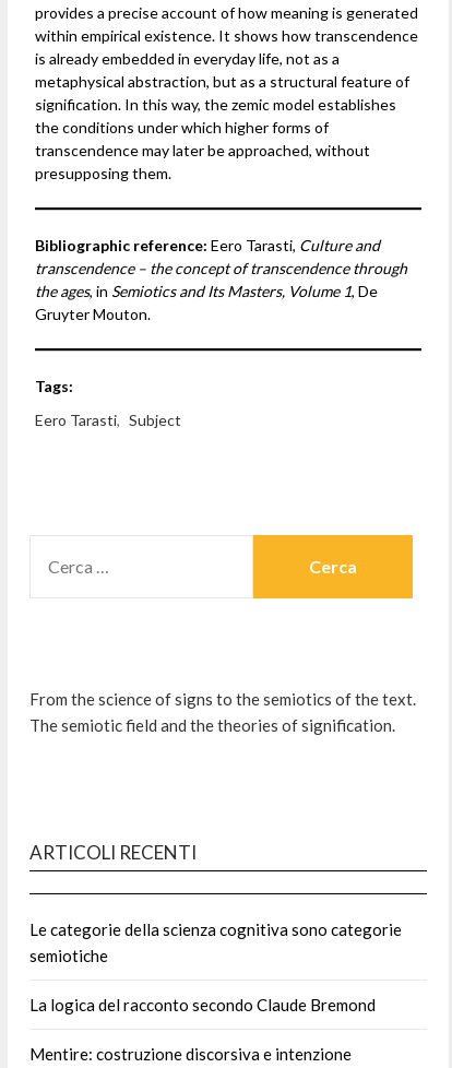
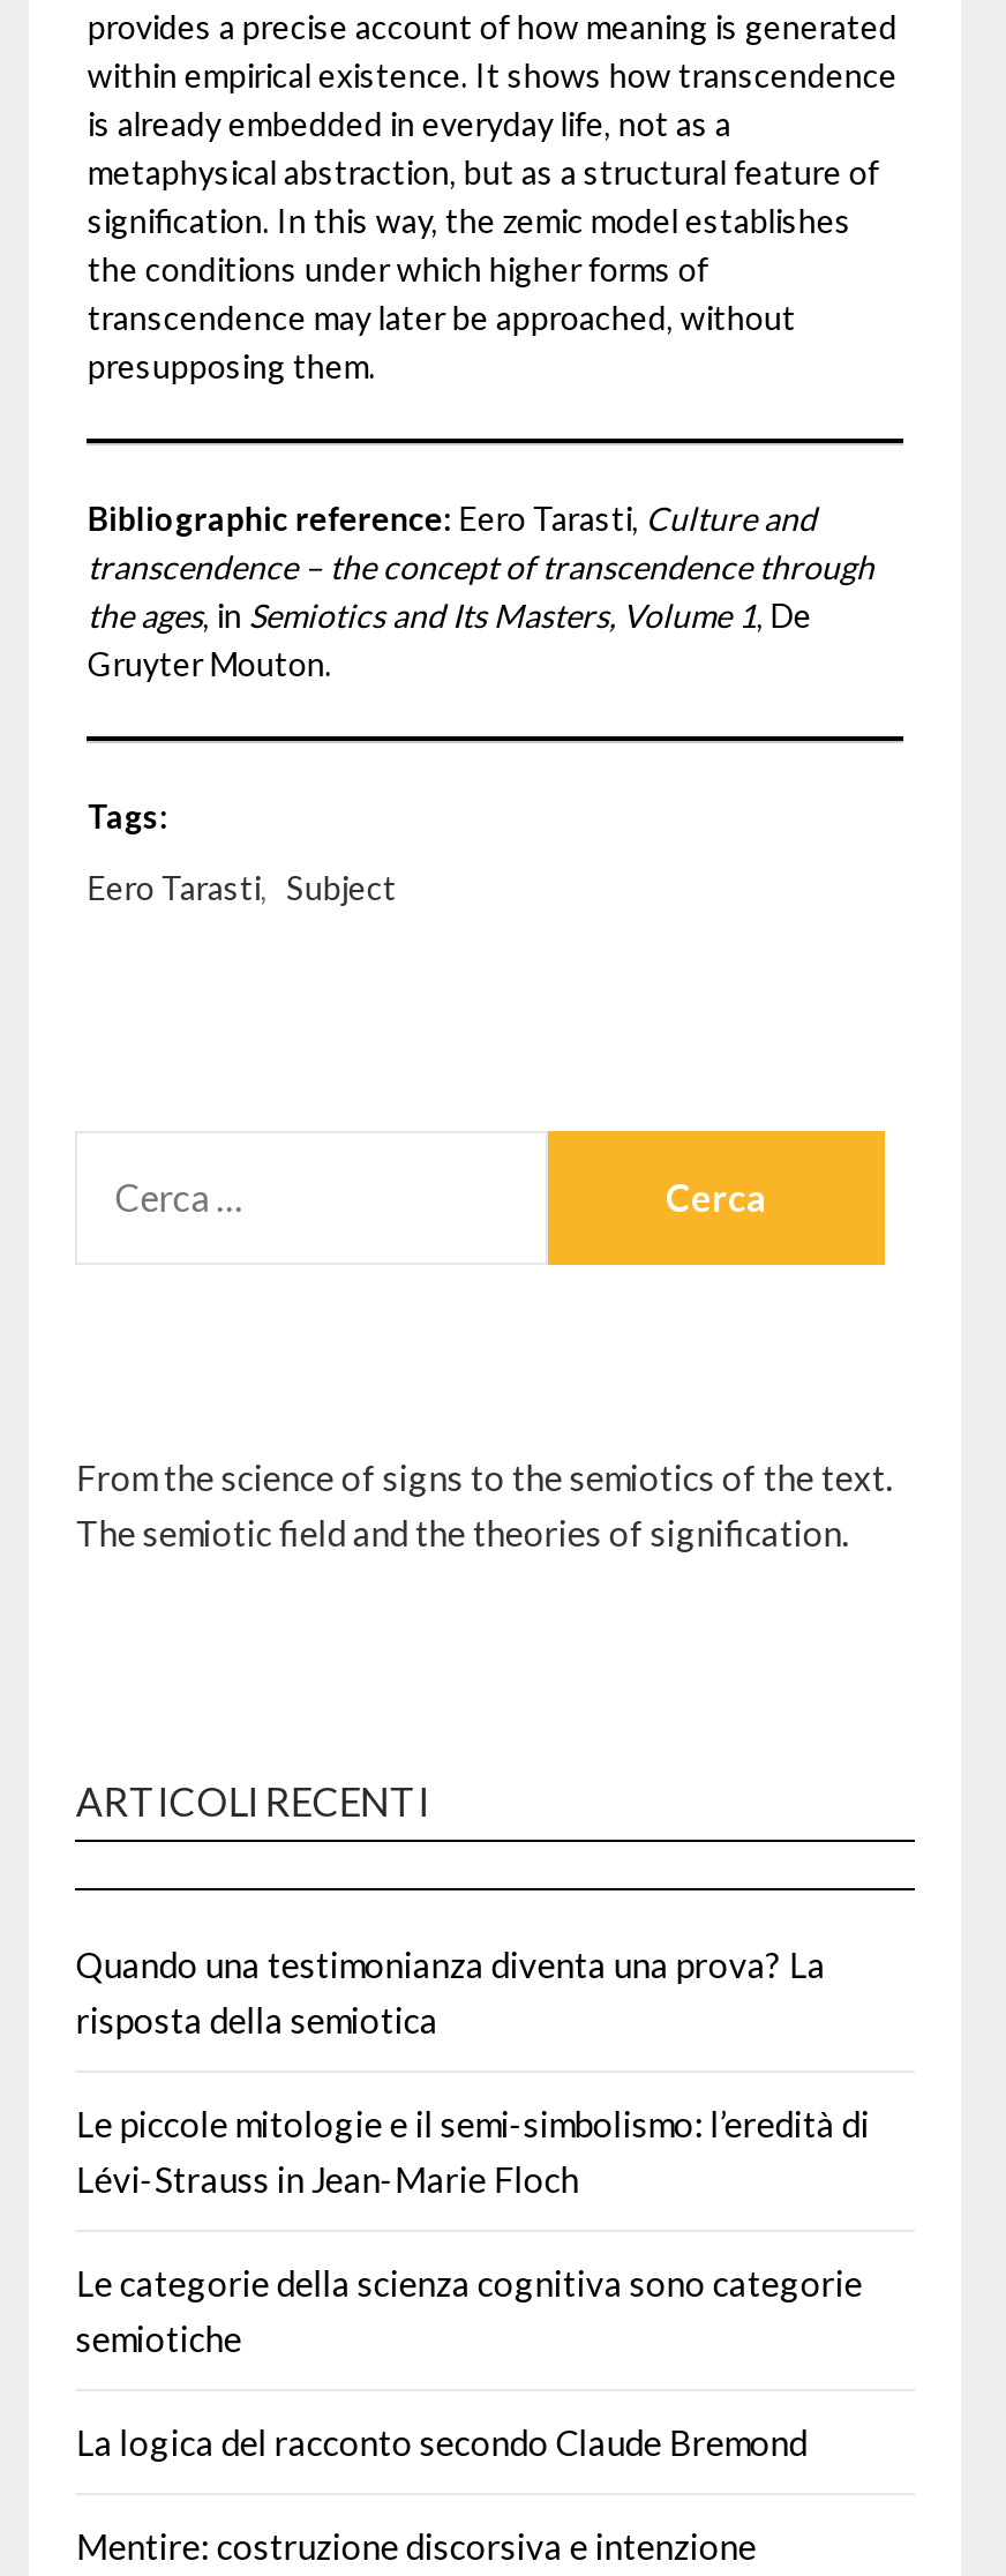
none -> [76,1943,870,2200] Quando una testimonianza diventa una prova? La | risposta della semiotica | Le piccole mitologie e il semi-simbolismo: l’eredità di | Lévi-Strauss in Jean-Marie Floch

